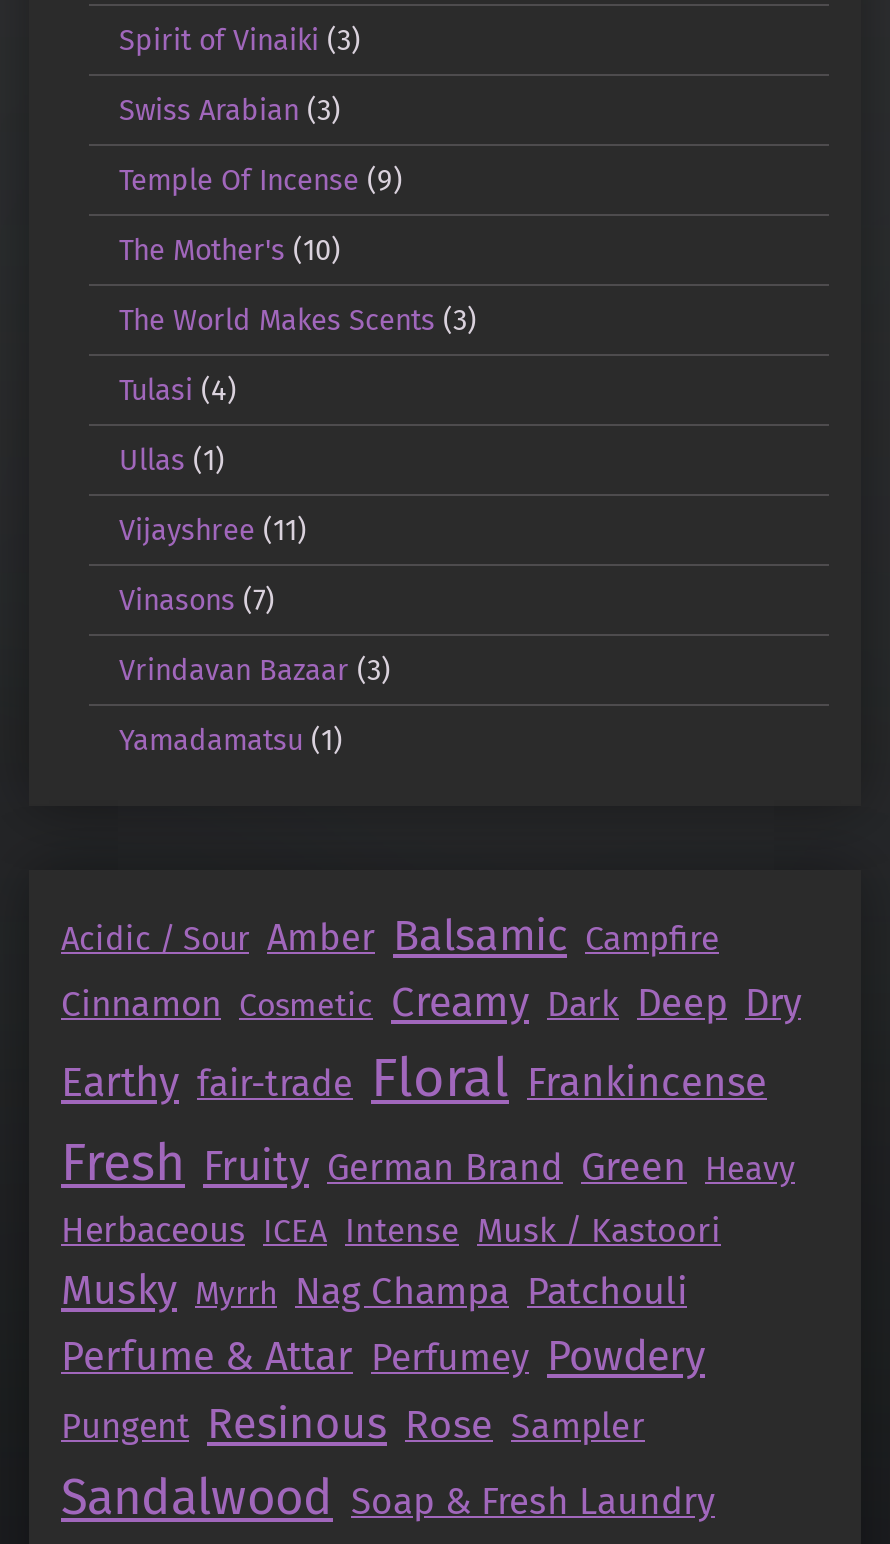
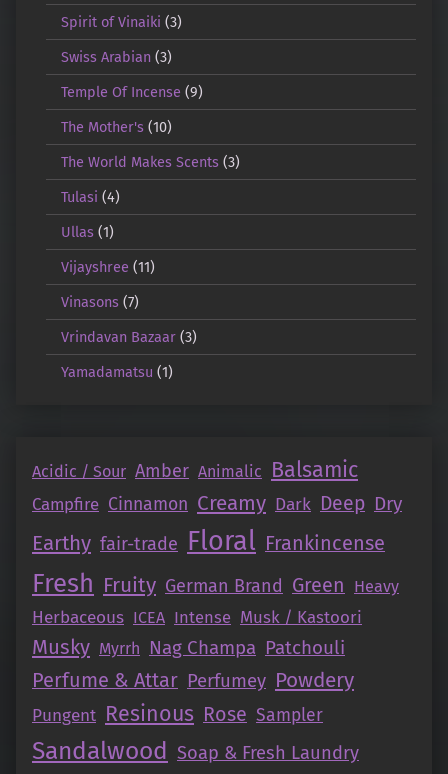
[61,910,719,962] Acidic / Sour Amber Balsamic Campfire -> [32,457,358,483] Acidic / Sour Amber Animalic Balsamic
[61,978,801,1026] Cinnamon Cosmetic Creamy Dark Deep Dry -> [32,491,402,515] Campfire Cinnamon Creamy Dark Deep Dry

